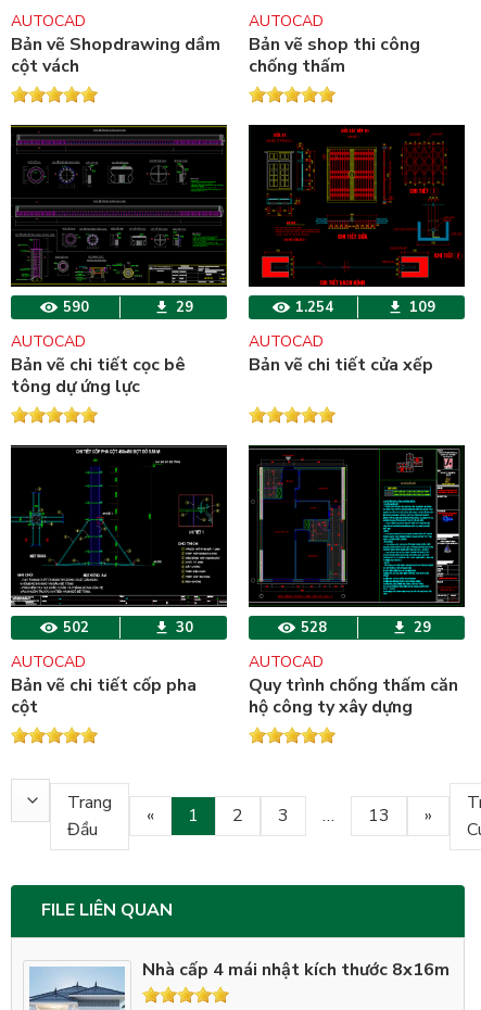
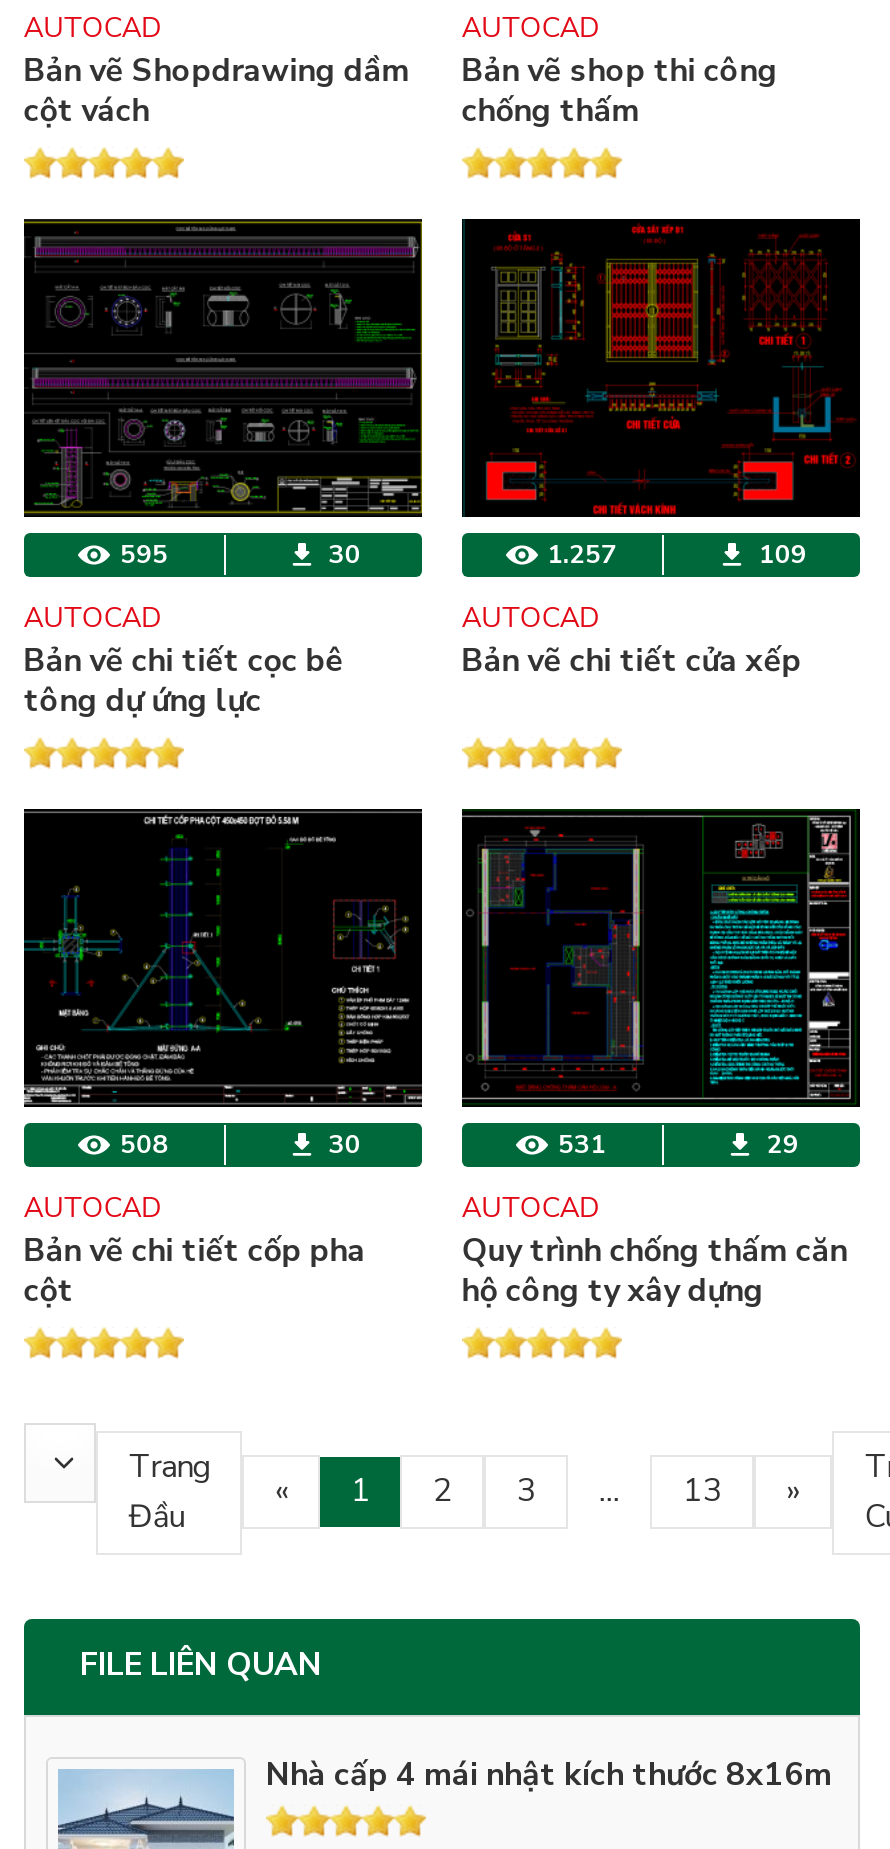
[63,298,89,317] 590 -> [120,537,168,573] 595
[176,298,194,317] 29 -> [329,537,361,573] 30
[295,298,333,317] 1.254 -> [547,537,617,573] 1.257
[63,618,89,638] 502 -> [120,1128,168,1164] 508
[301,618,327,638] 528 -> [558,1128,606,1164] 531

